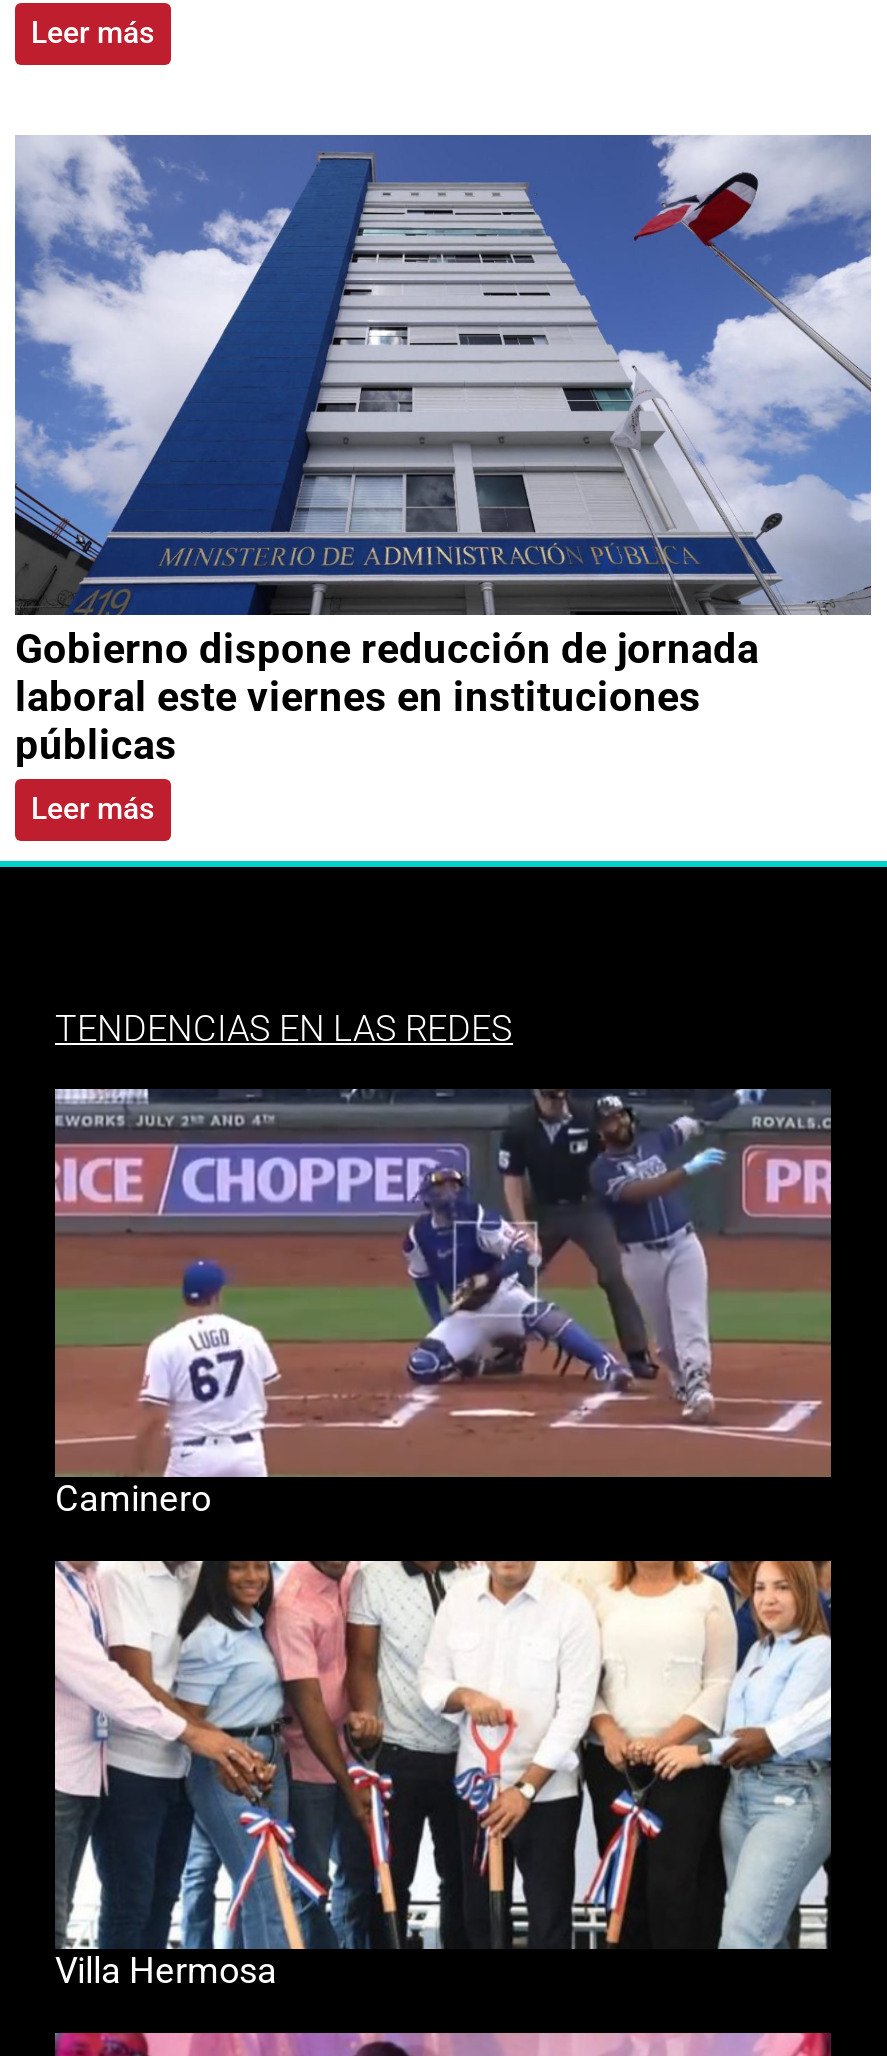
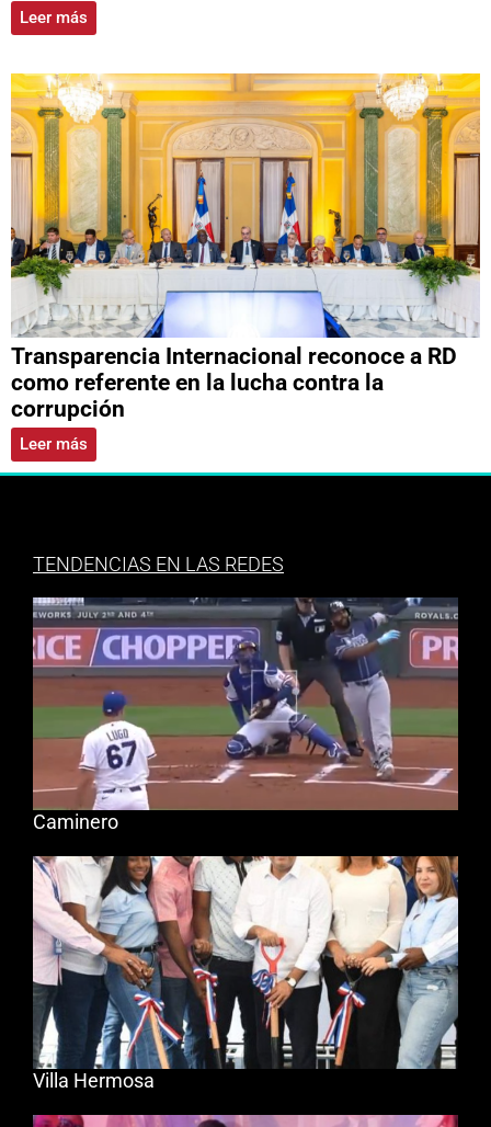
[13,132,873,769] [image] | Gobierno dispone reducción de jornada | laboral este viernes en instituciones | públicas -> [10,72,481,422] [image] | Transparencia Internacional reconoce a RD | como referente en la lucha contra la | corrupción

